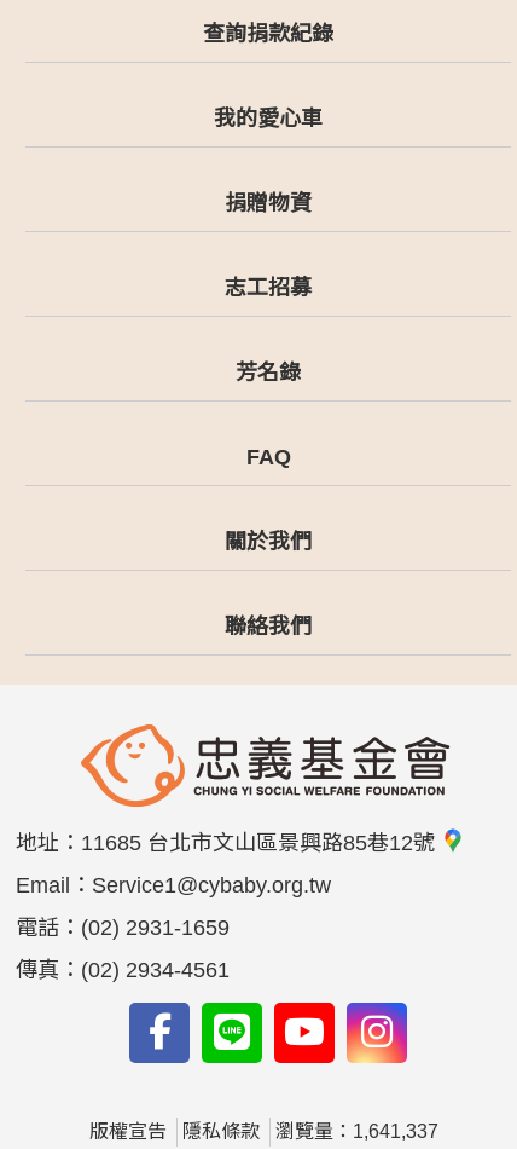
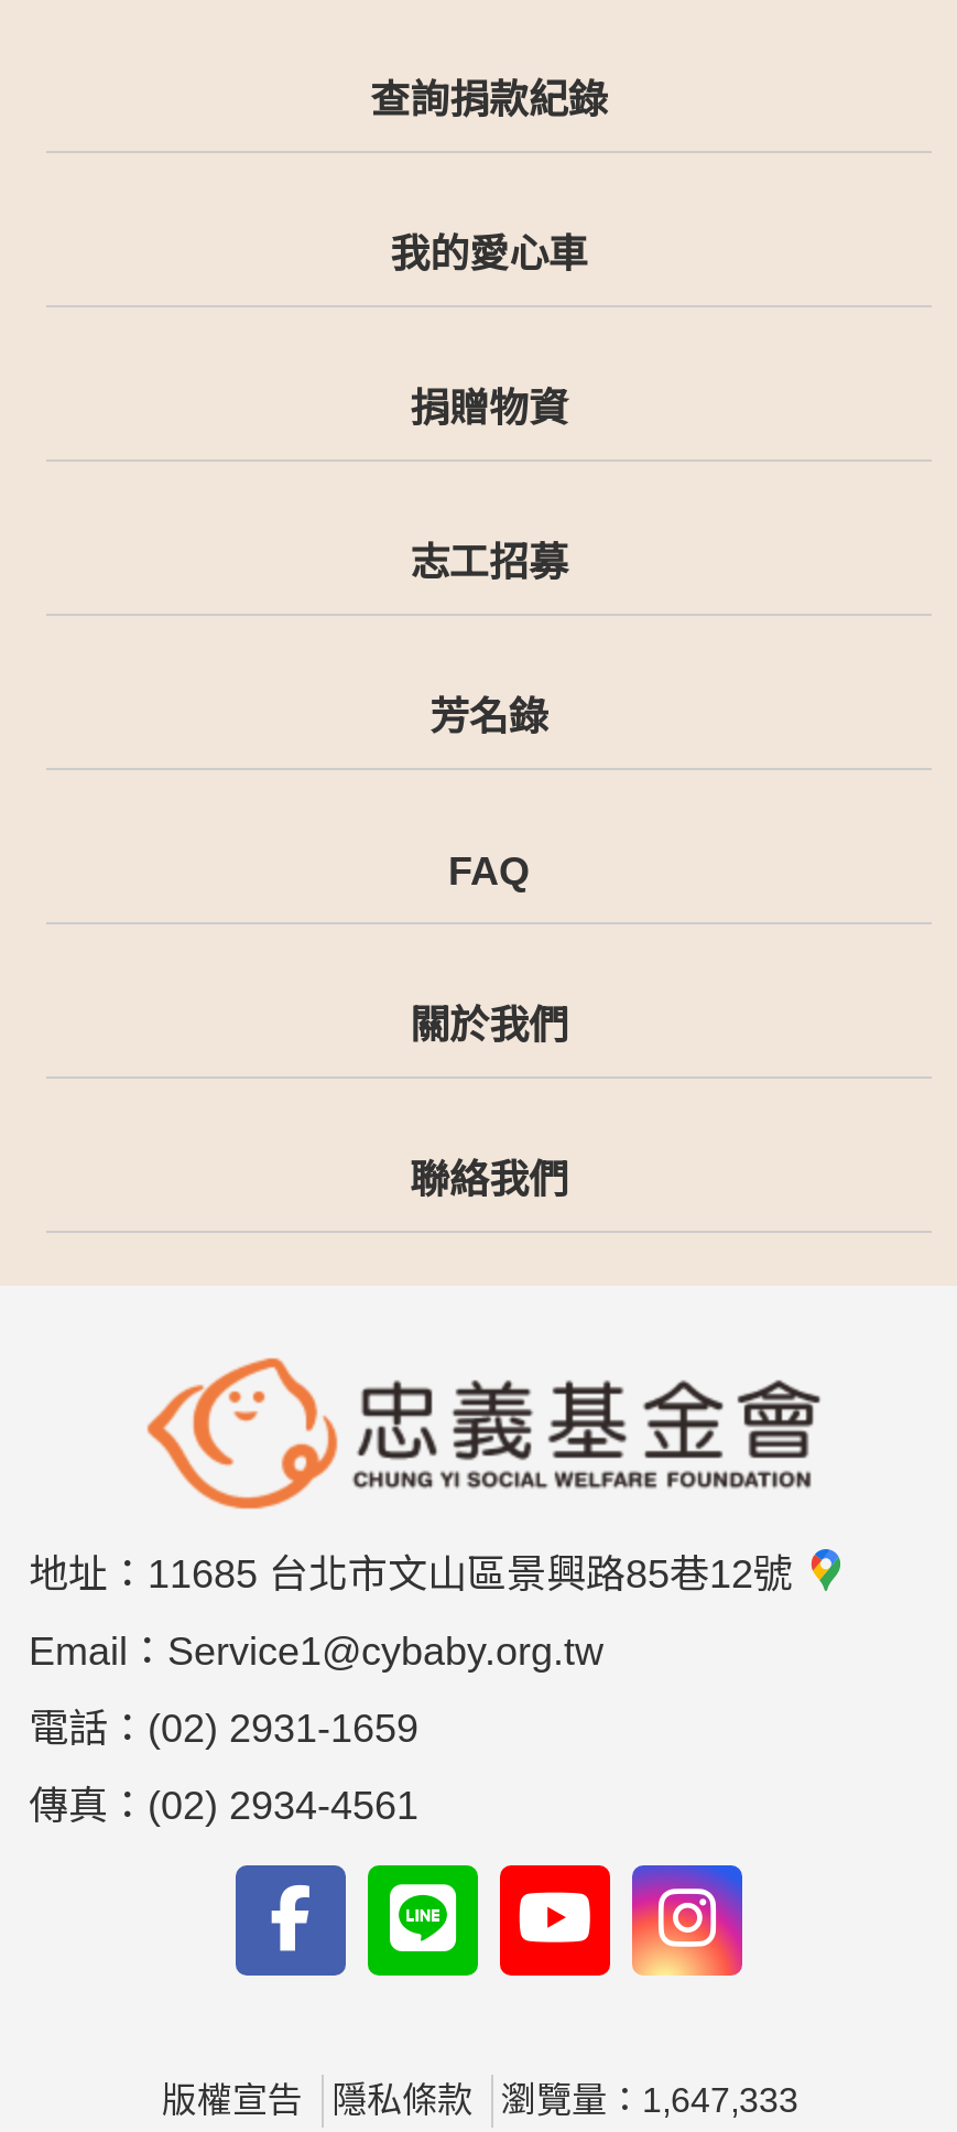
[89,1121,438,1141] 版權宣告 隱私條款 瀏覽量：1,641,337 -> [162,2080,798,2118] 版權宣告 隱私條款 瀏覽量：1,647,333

